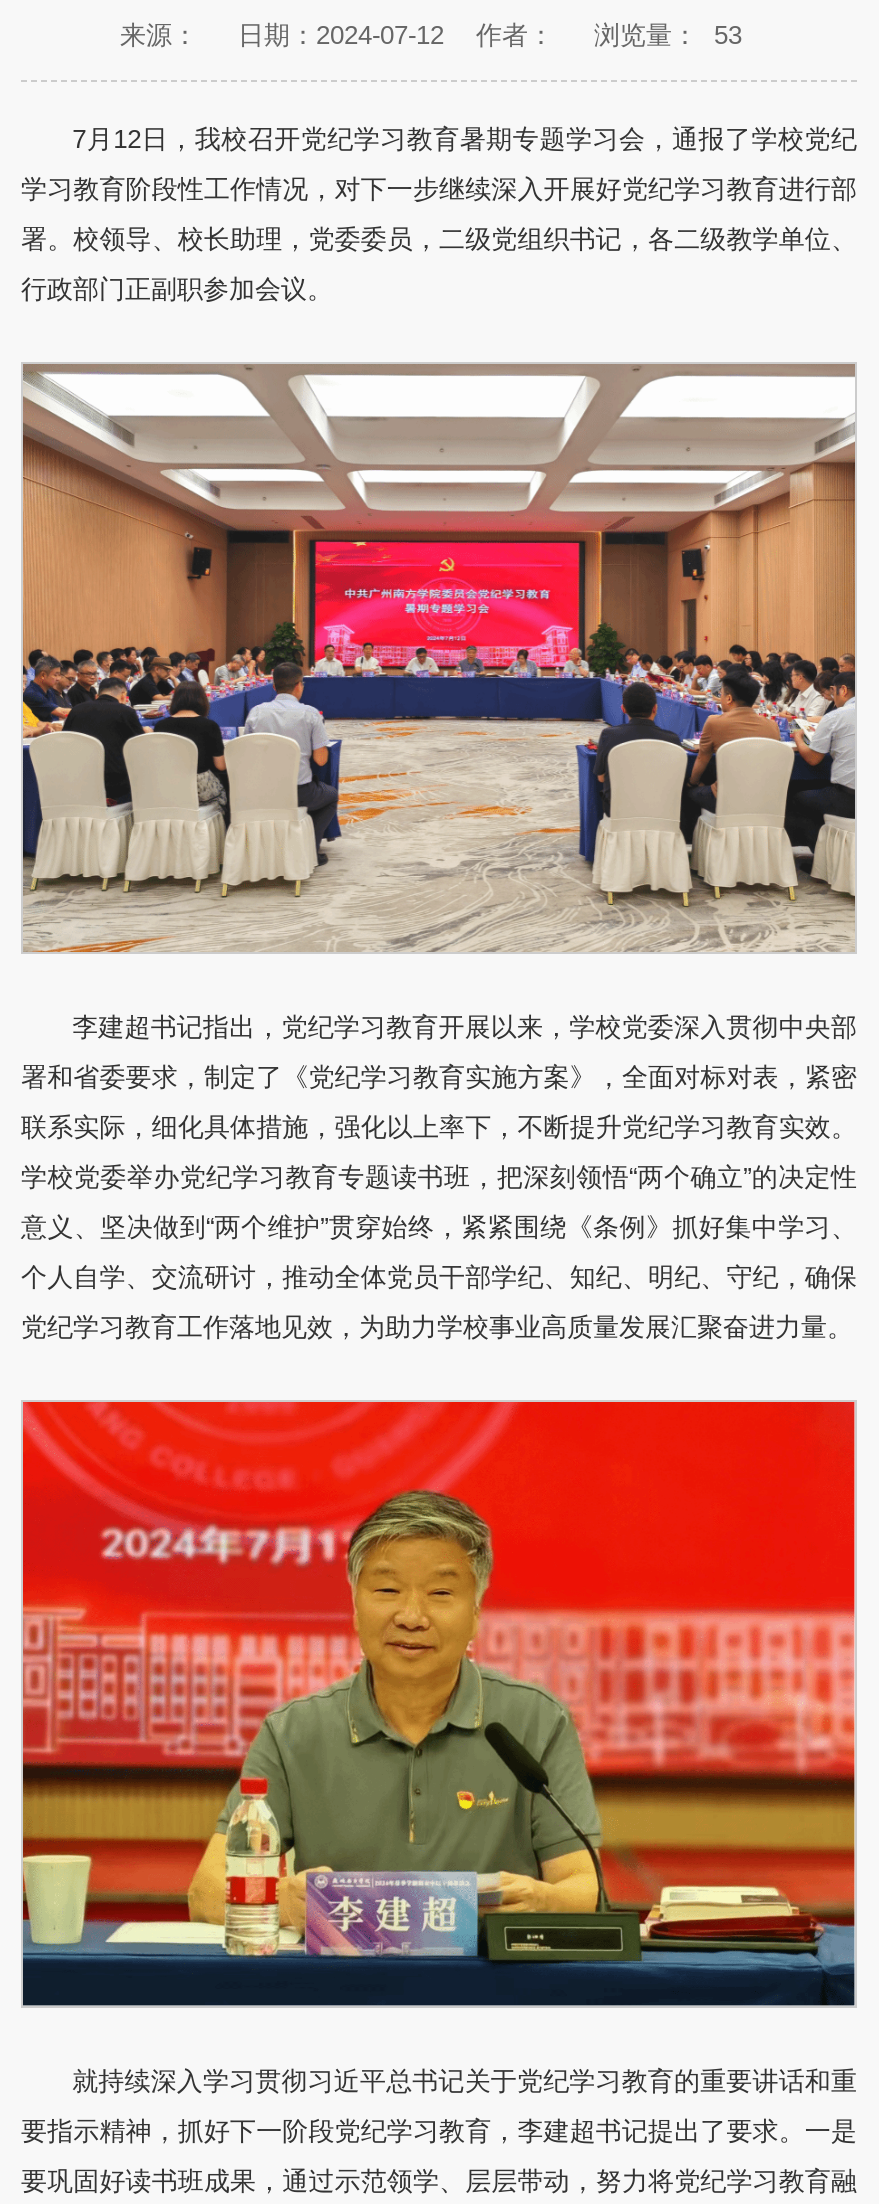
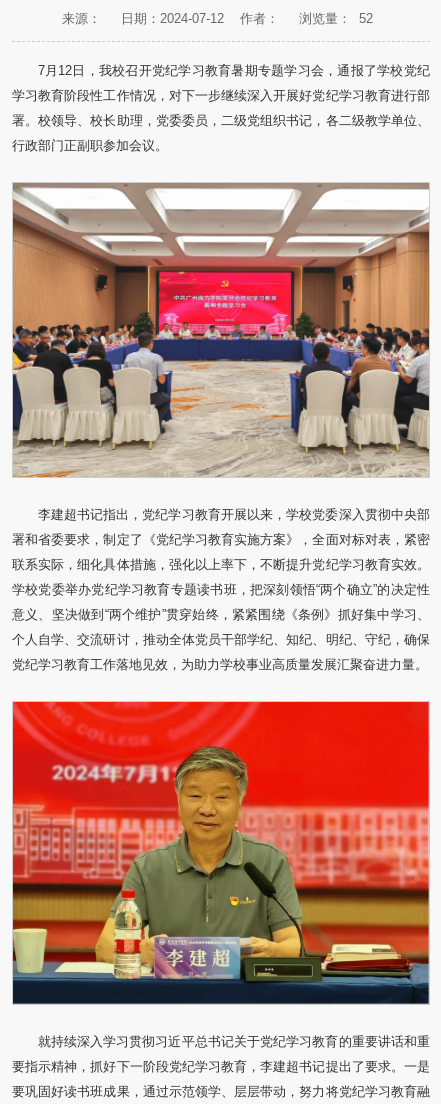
[120,19,742,49] 来源： 日期：2024-07-12 作者： 浏览量： 53 -> [61,10,372,25] 来源： 日期：2024-07-12 作者： 浏览量： 52

